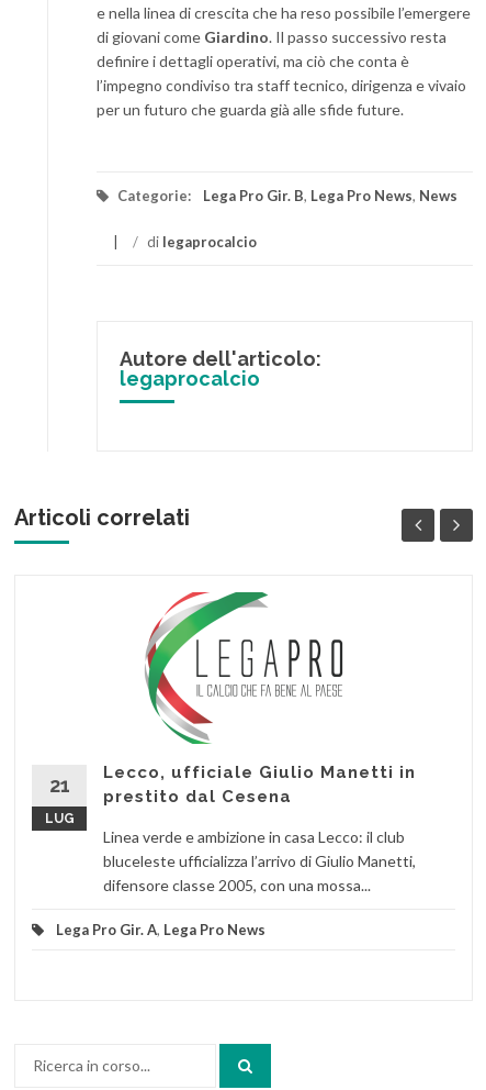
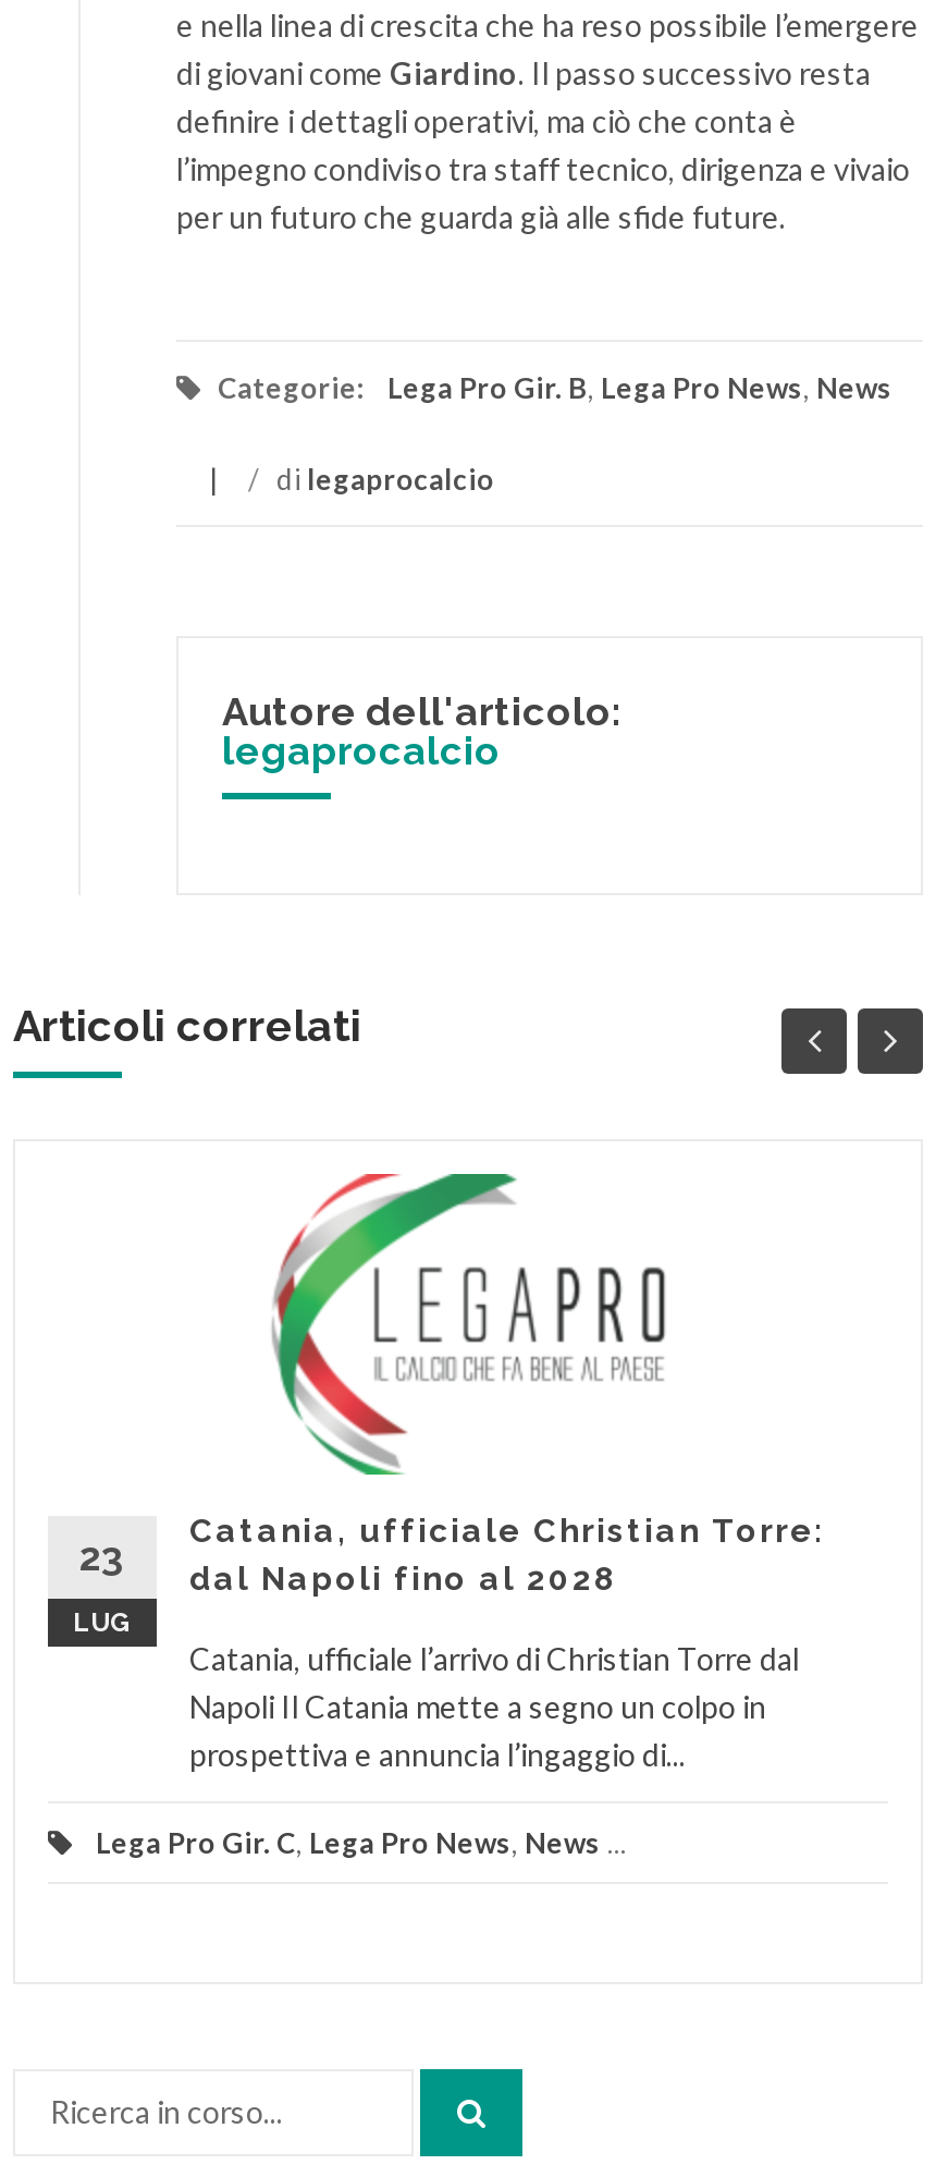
[103,762,416,806] Lecco, ufficiale Giulio Manetti in | prestito dal Cesena -> [189,1511,825,1598] Catania, ufficiale Christian Torre: | dal Napoli fino al 2028
[49,773,70,796] 21 -> [79,1533,125,1578] 23
[103,827,416,894] Linea verde e ambizione in casa Lecco: il club | bluceleste ufficializza l’arrivo di Giulio Manetti, | difensore classe 2005, con una mossa... -> [189,1639,799,1772] Catania, ufficiale l’arrivo di Christian Torre dal | Napoli Il Catania mette a segno un colpo in | prospettiva e annuncia l’ingaggio di...
[56,920,265,938] Lega Pro Gir. A, Lega Pro News -> [96,1824,627,1859] Lega Pro Gir. C, Lega Pro News, News ...

